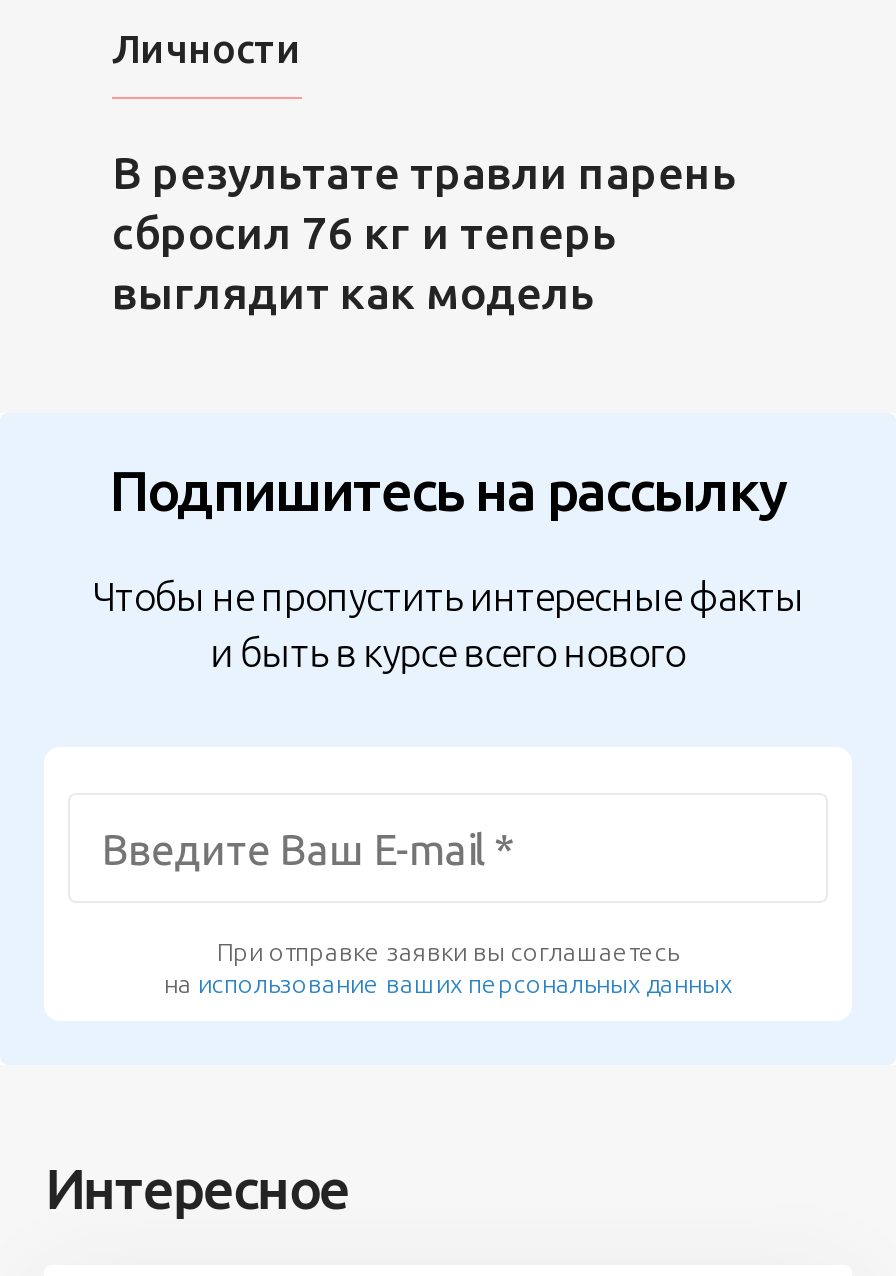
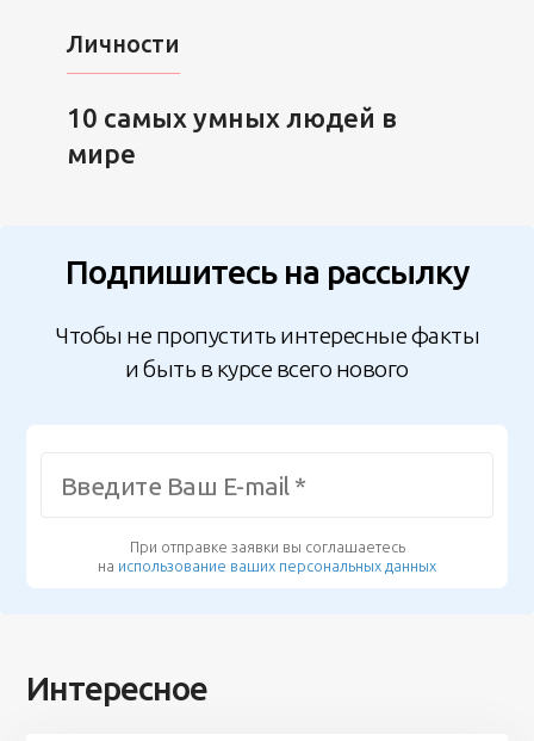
[112,147,738,317] В результате травли парень | сбросил 76 кг и теперь | выглядит как модель -> [67,103,397,168] 10 самых умных людей в | мире

